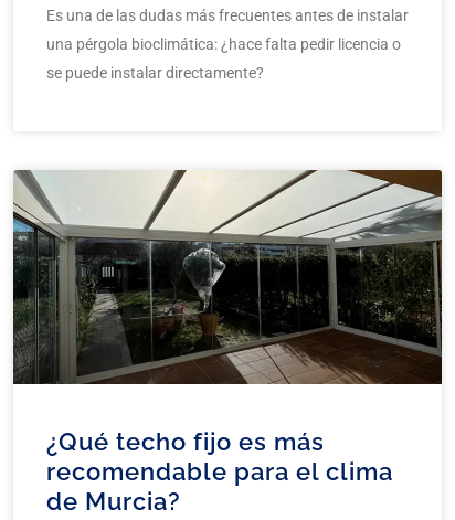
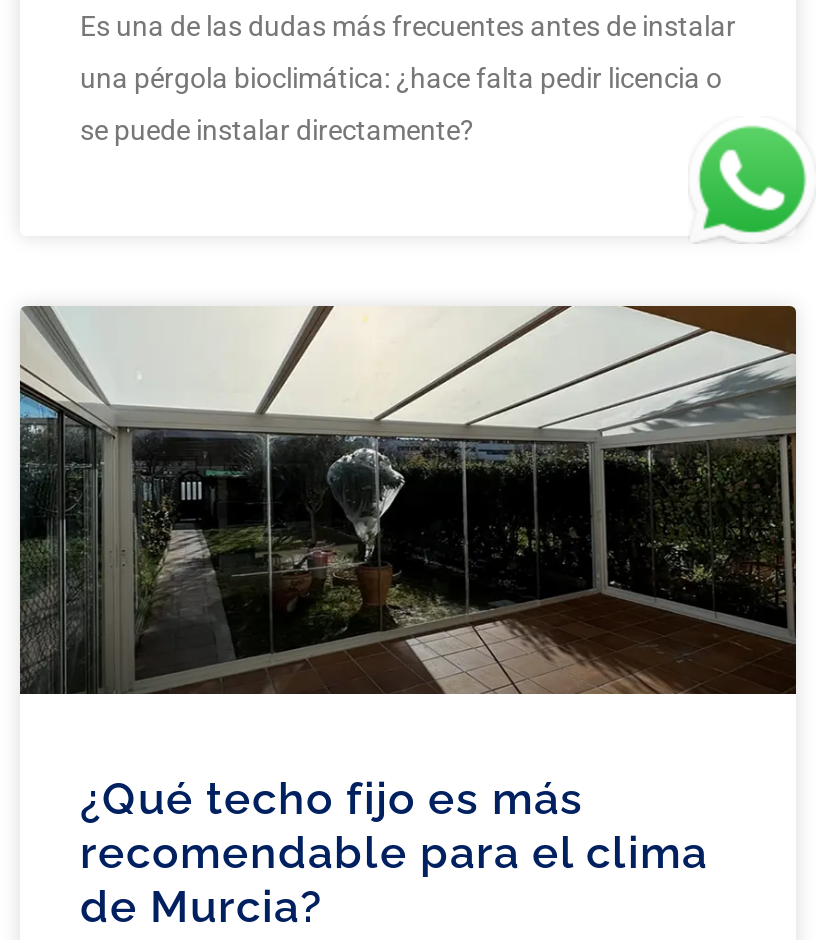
none -> [698,124,808,234] [image]

